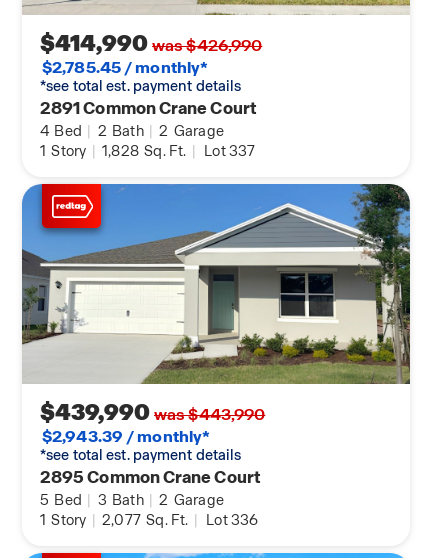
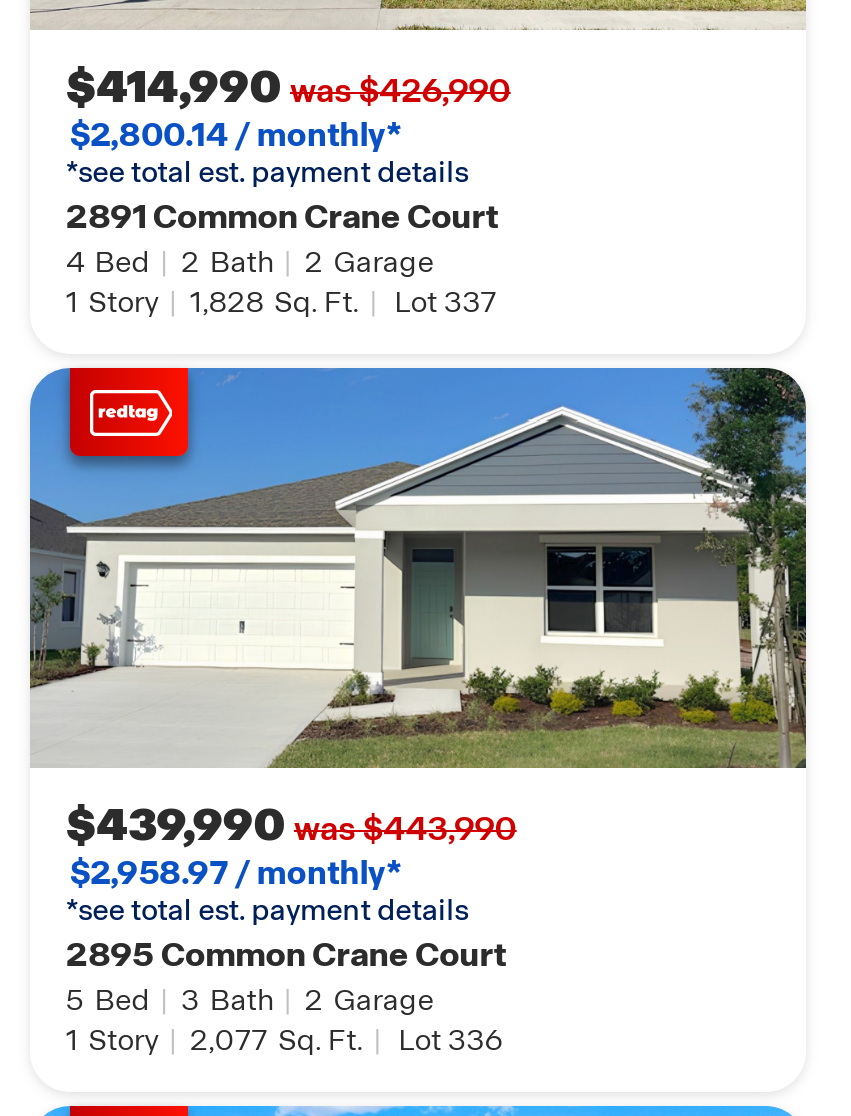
[42,57,208,78] $2,785.45 / monthly* -> [70,114,402,156] $2,800.14 / monthly*
[42,426,210,447] $2,943.39 / monthly* -> [70,852,402,894] $2,958.97 / monthly*

